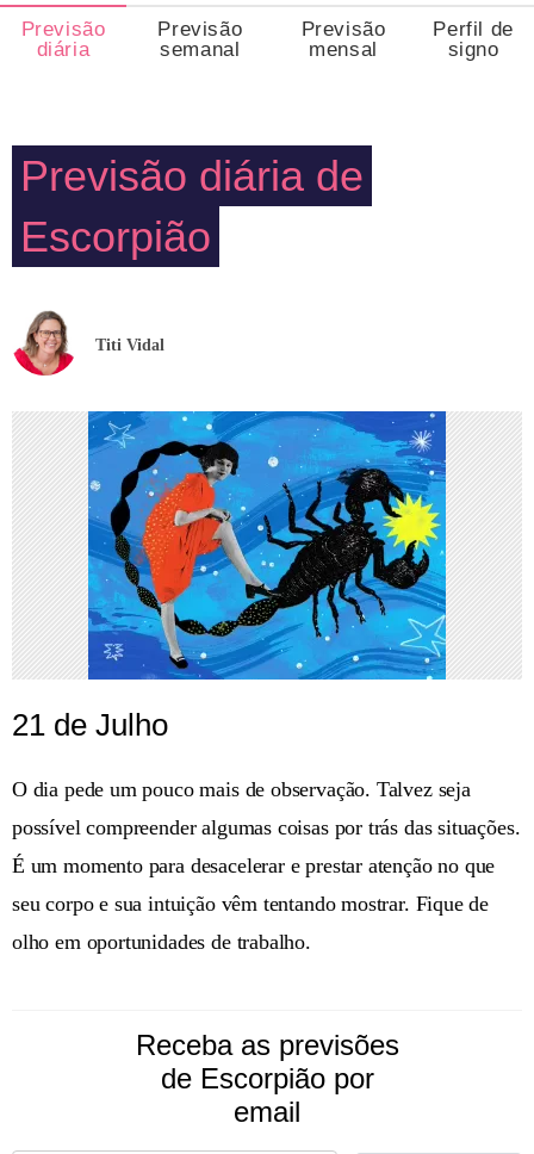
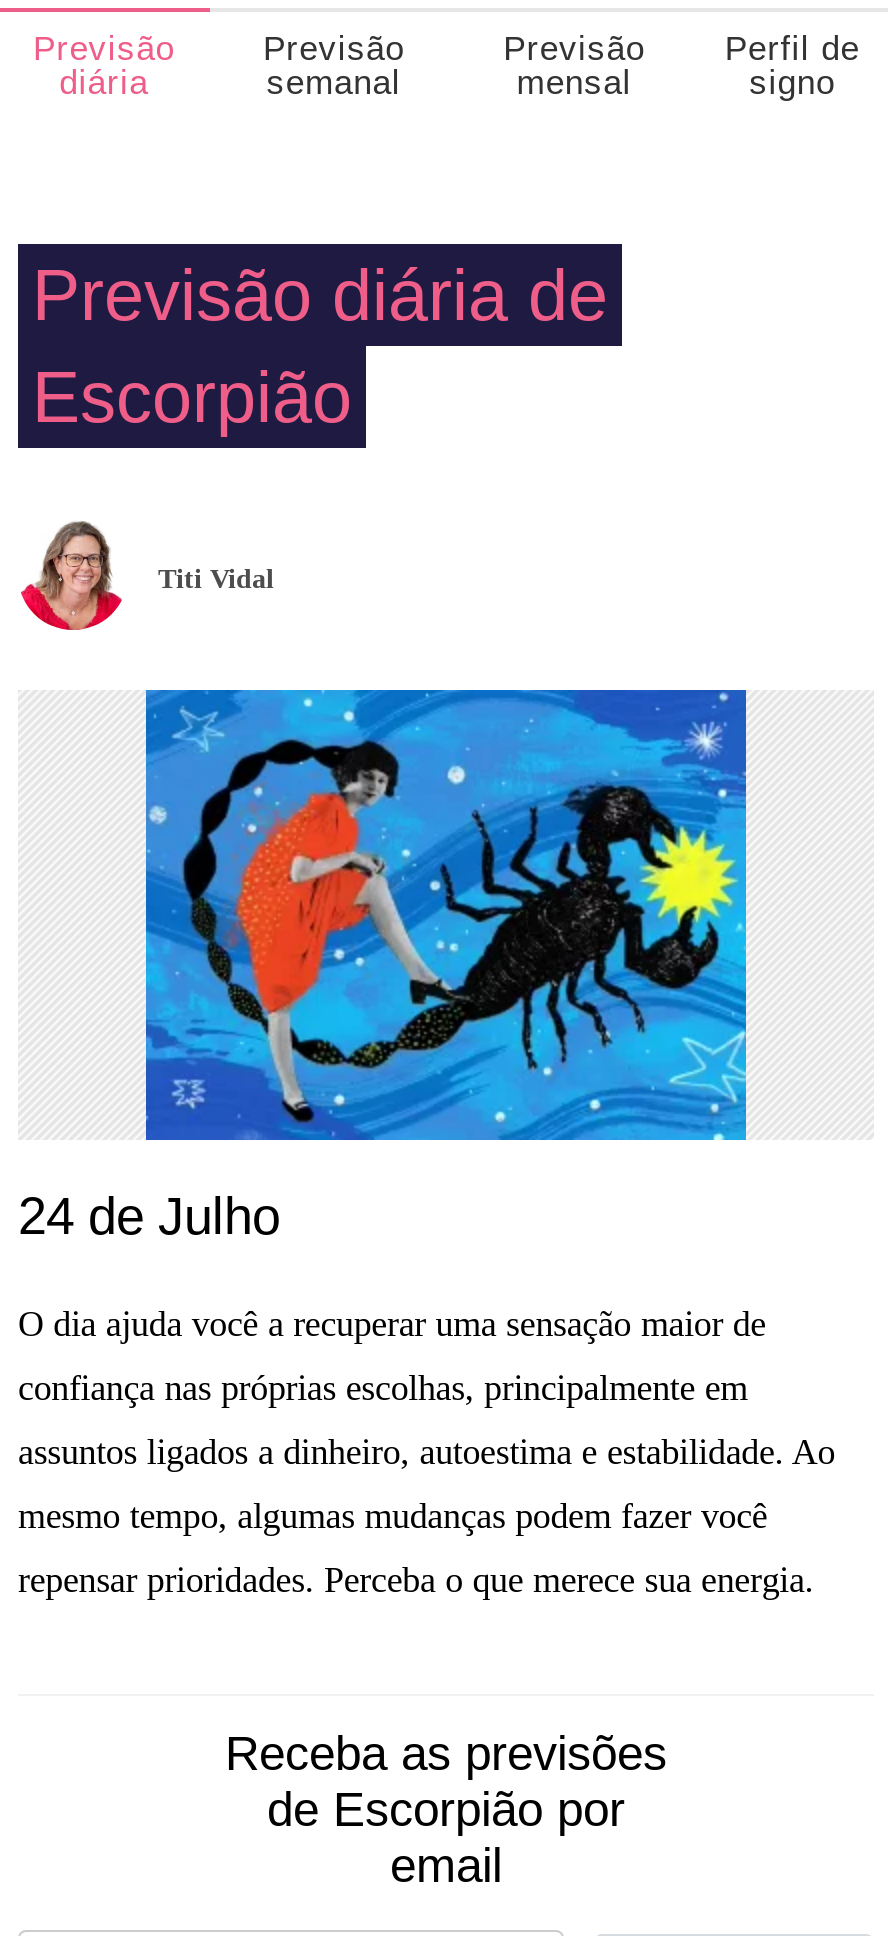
[12,707,168,743] 21 de Julho -> [18,1186,280,1246] 24 de Julho
[12,777,471,801] O dia pede um pouco mais de observação. Talvez seja -> [18,1304,766,1344] O dia ajuda você a recuperar uma sensação maior de
[12,815,520,839] possível compreender algumas coisas por trás das situações. -> [18,1368,748,1408] confiança nas próprias escolhas, principalmente em
[12,854,495,877] É um momento para desacelerar e prestar atenção no que -> [18,1432,835,1472] assuntos ligados a dinheiro, autoestima e estabilidade. Ao
[12,892,489,916] seu corpo e sua intuição vêm tentando mostrar. Fique de -> [18,1496,767,1536] mesmo tempo, algumas mudanças podem fazer você
[12,930,311,954] olho em oportunidades de trabalho. -> [18,1560,814,1600] repensar prioridades. Perceba o que merece sua energia.

